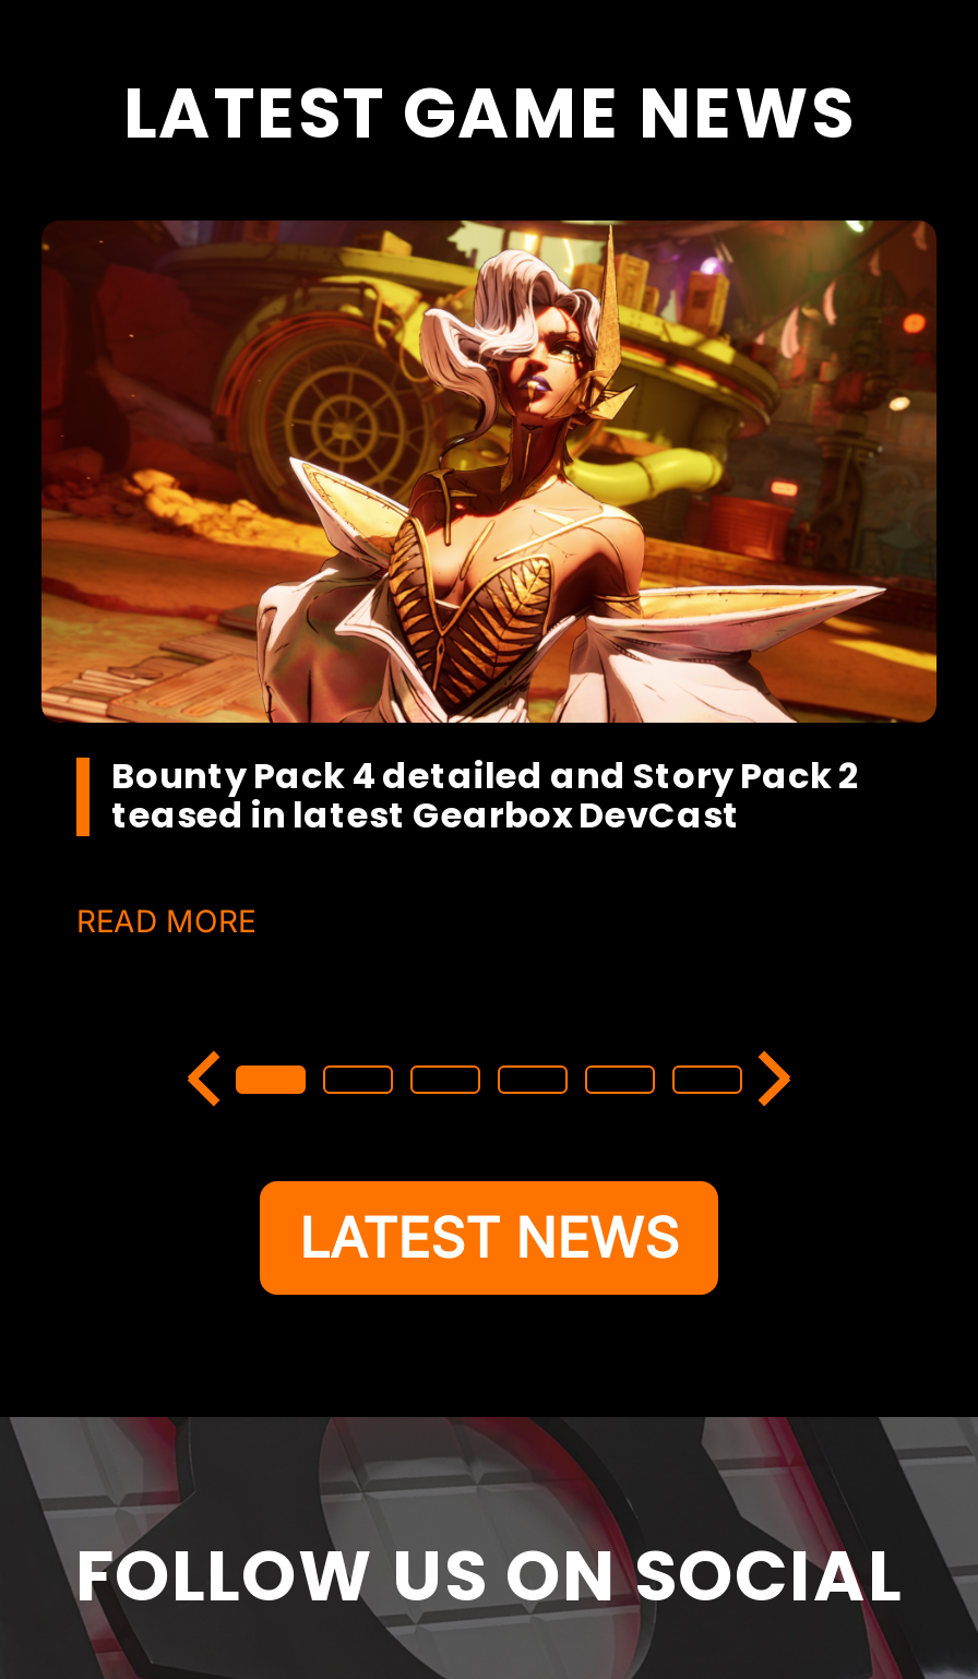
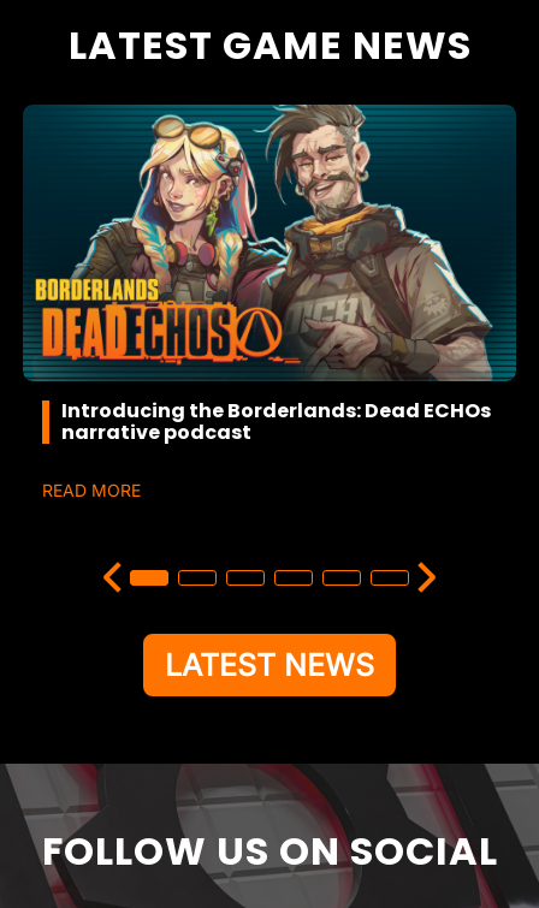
[39,218,939,841] [image] | Bounty Pack 4 detailed and Story Pack 2 | teased in latest Gearbox DevCast -> [23,103,516,447] [image] | Introducing the Borderlands: Dead ECHOs | narrative podcast

